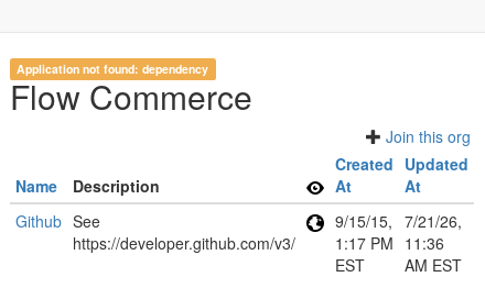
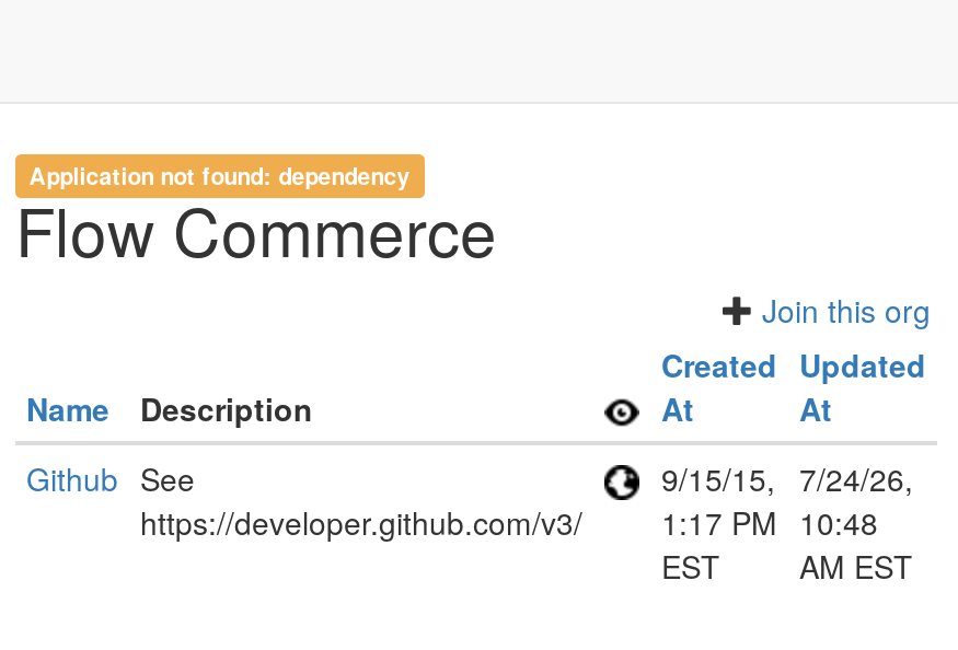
[335,210,462,232] 9/15/15, 7/21/26, -> [661,456,913,500] 9/15/15, 7/24/26,
[73,232,444,254] https://developer.github.com/v3/ 1:17 PM 11:36 -> [140,500,878,544] https://developer.github.com/v3/ 1:17 PM 10:48

